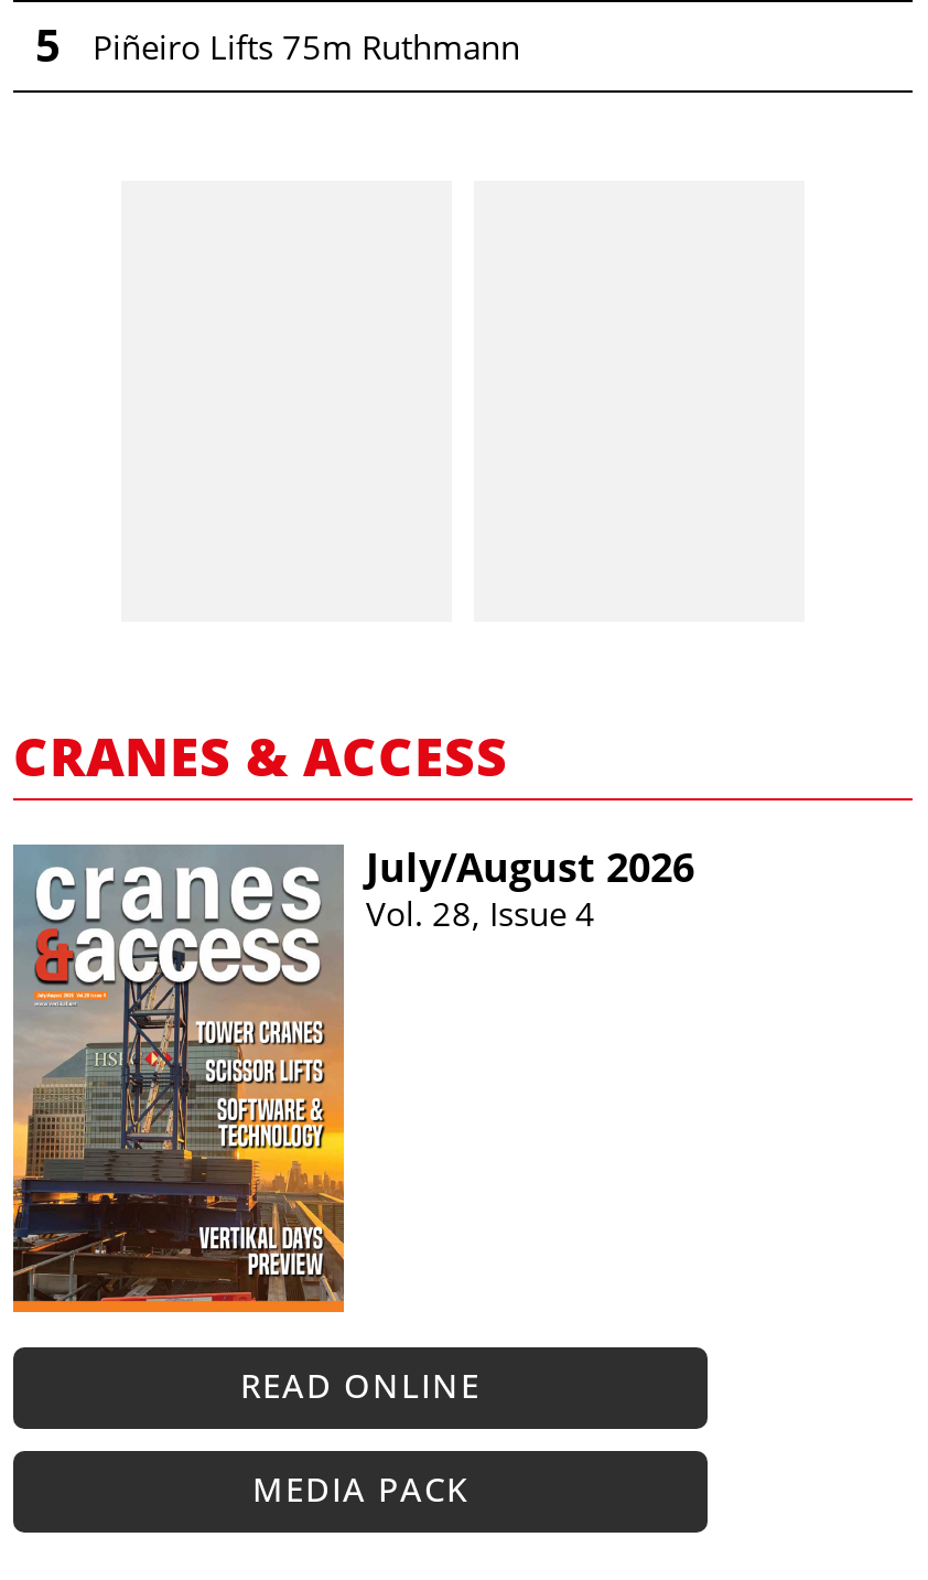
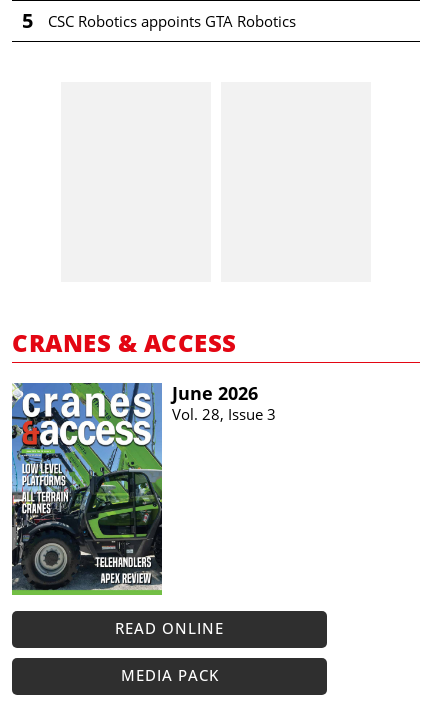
[93,24,520,69] Piñeiro Lifts 75m Ruthmann -> [48,11,296,31] CSC Robotics appoints GTA Robotics
[11,840,694,1314] [image] | July/August 2026 | Vol. 28, Issue 4 -> [11,381,276,596] [image] | June 2026 | Vol. 28, Issue 3

